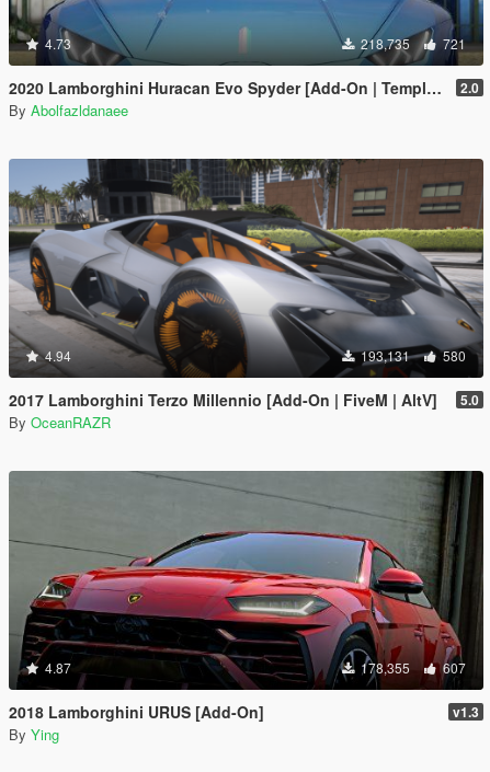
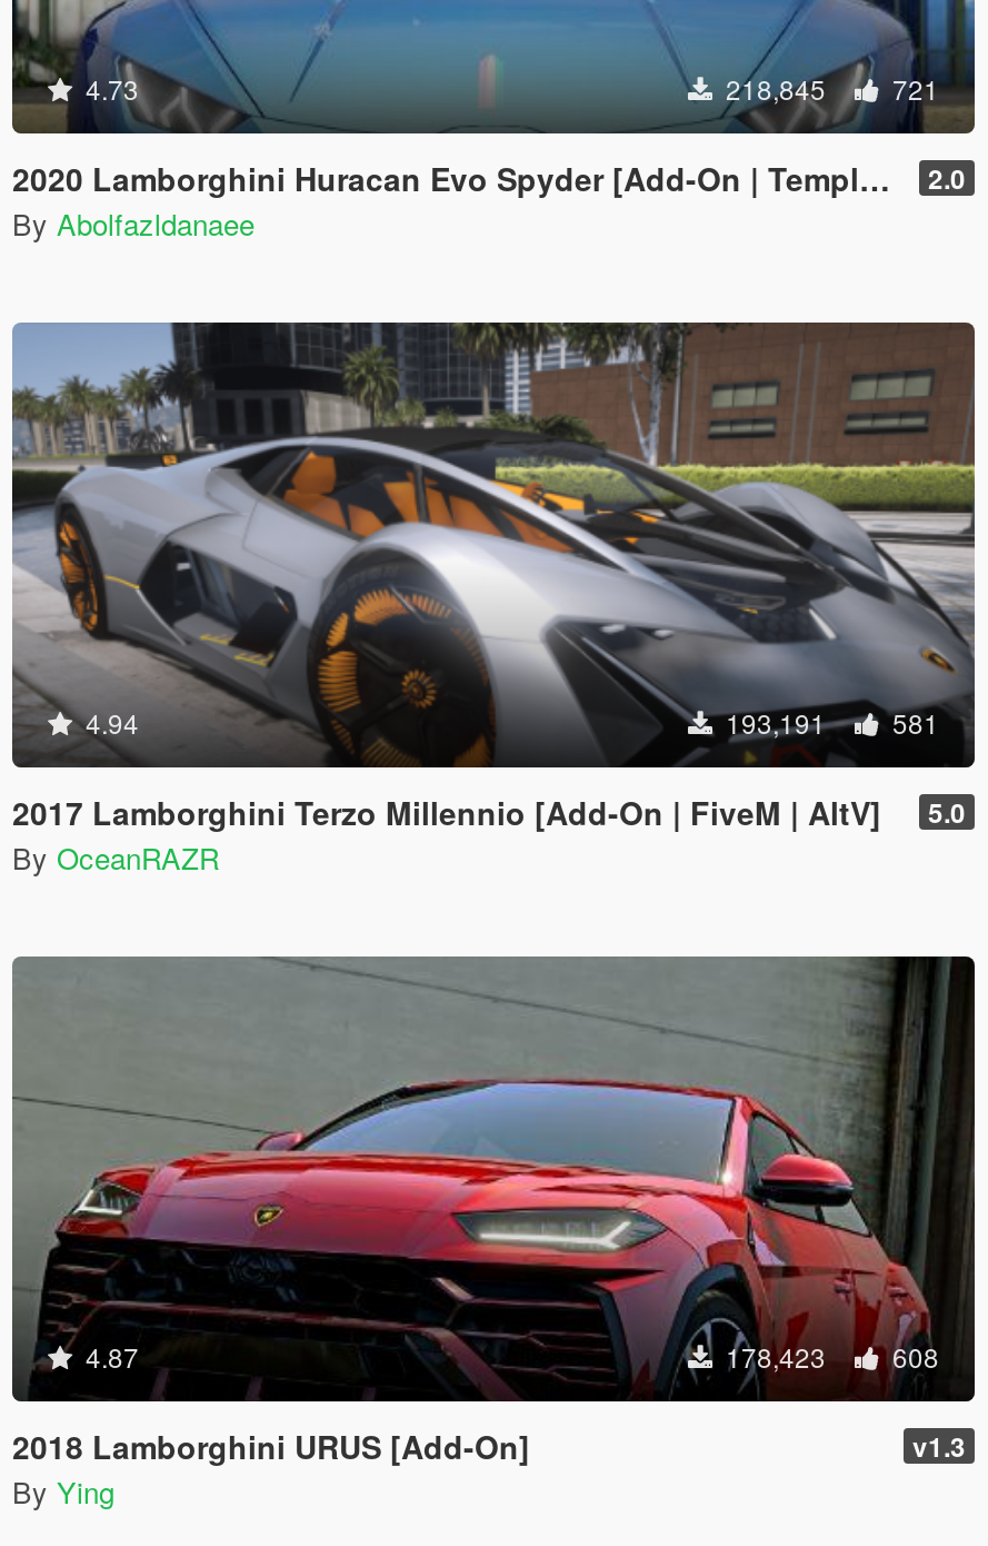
[357,34,466,53] 218,735 721 -> [719,69,939,107] 218,845 721
[357,346,413,365] 193,131 -> [719,703,832,741] 193,191
[440,346,466,365] 580 -> [886,703,939,741] 581
[357,658,413,677] 178,355 -> [719,1337,832,1375] 178,423
[440,658,466,677] 607 -> [886,1337,939,1375] 608

